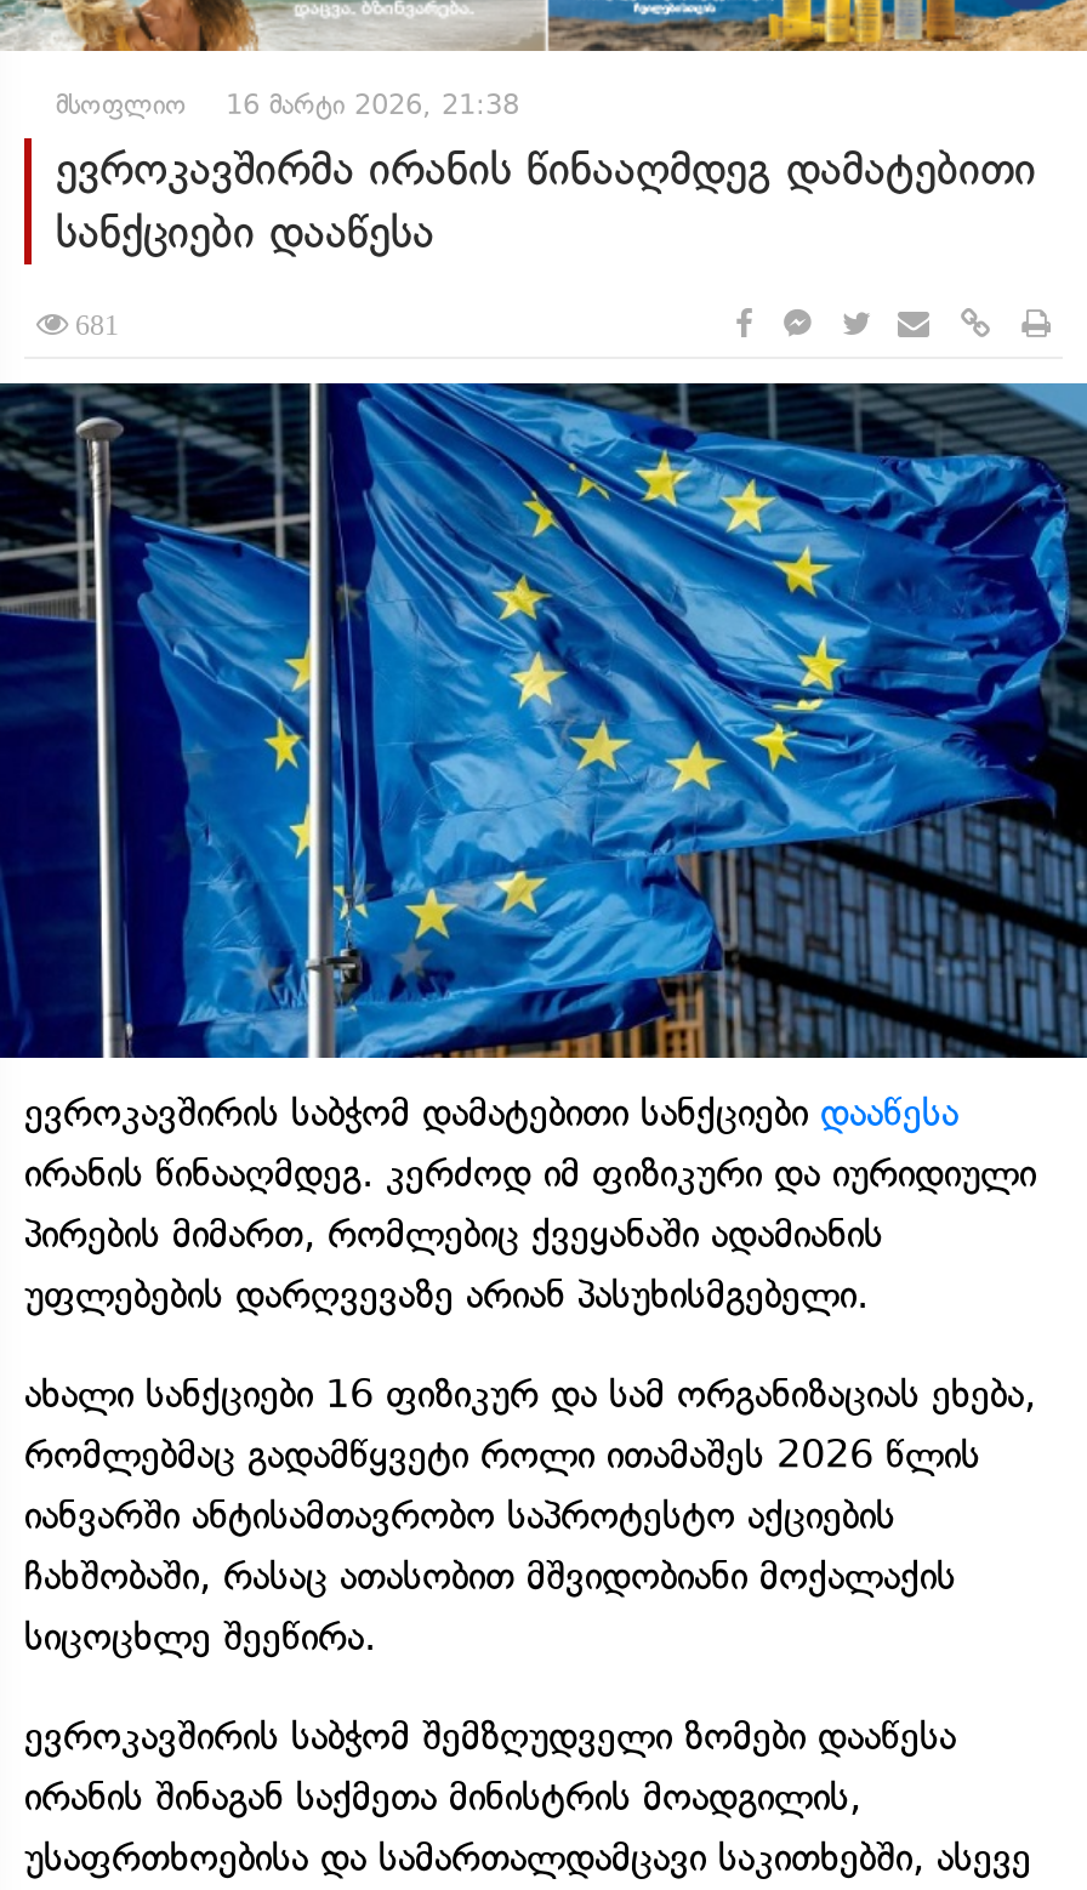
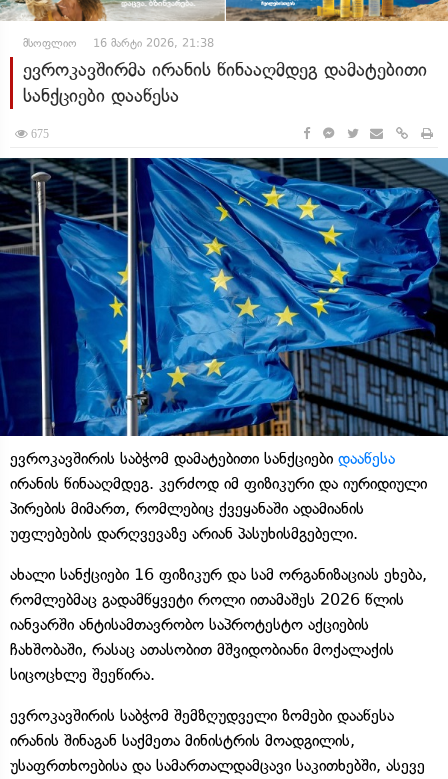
[68,311,119,340] 681 -> [28,128,49,140] 675

